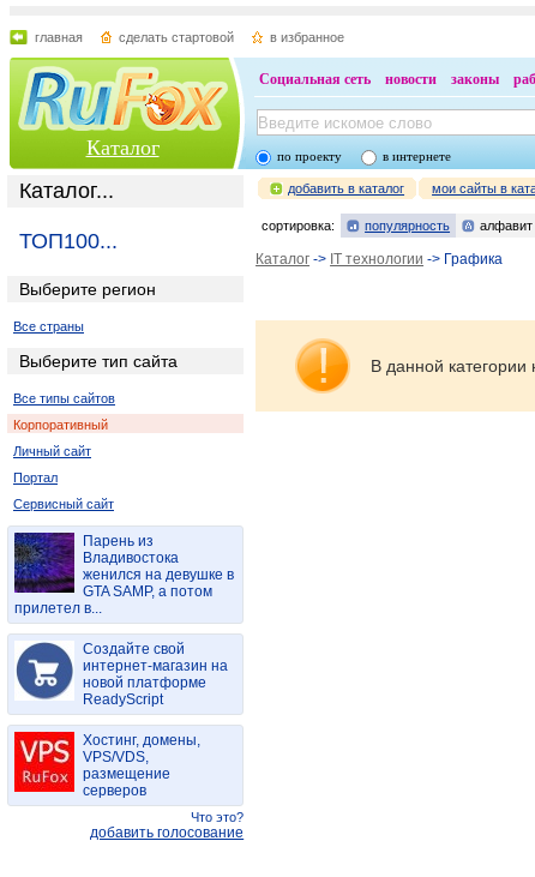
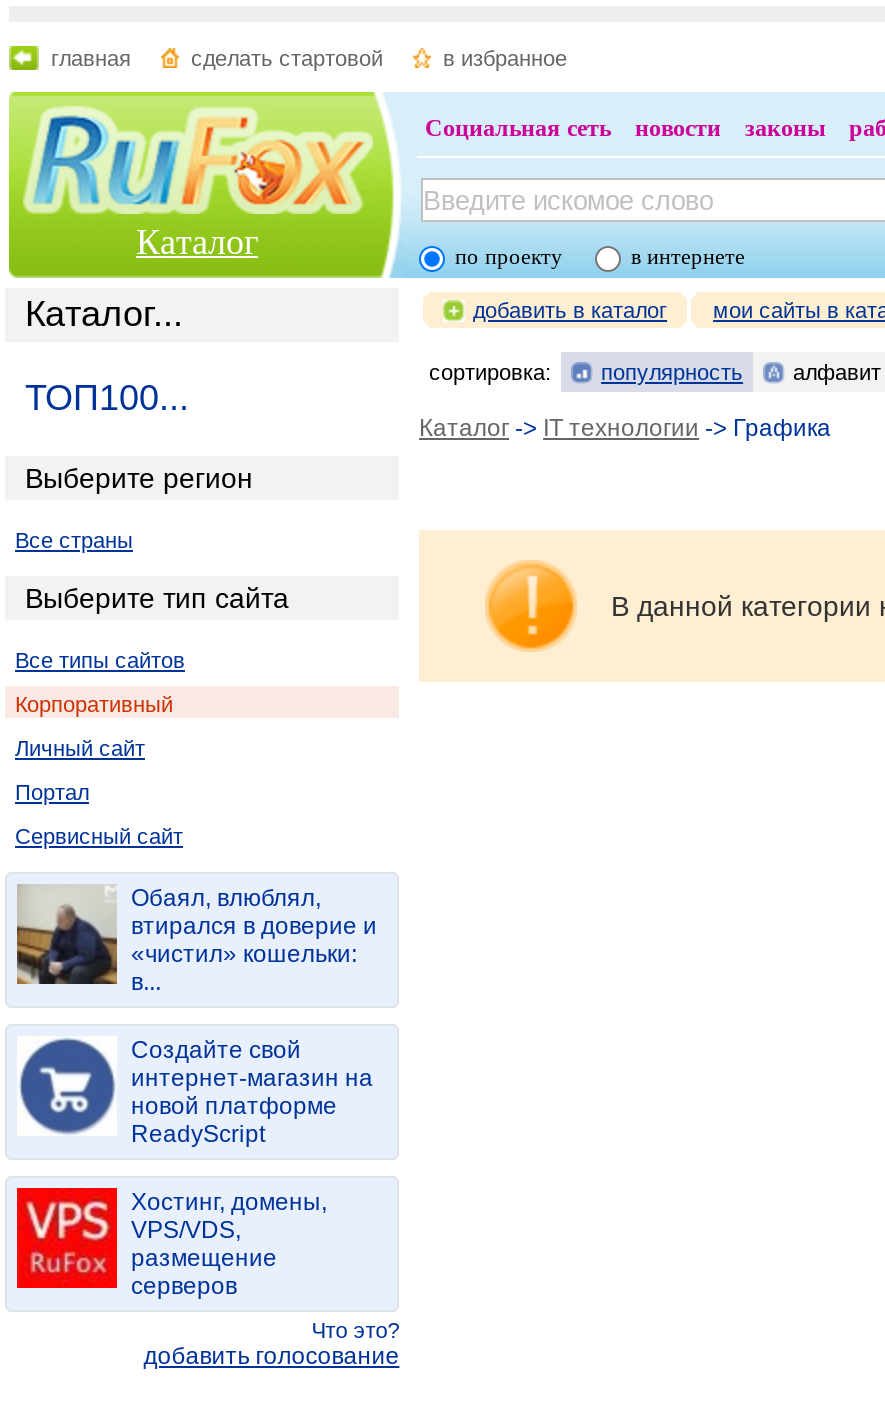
[13,531,234,617] [image] | Парень из | Владивостока | женился на девушке в | GTA SAMP, а потом | прилетел в... -> [15,884,377,996] [image] | Обаял, влюблял, | втирался в доверие и | «чистил» кошельки: | в...

